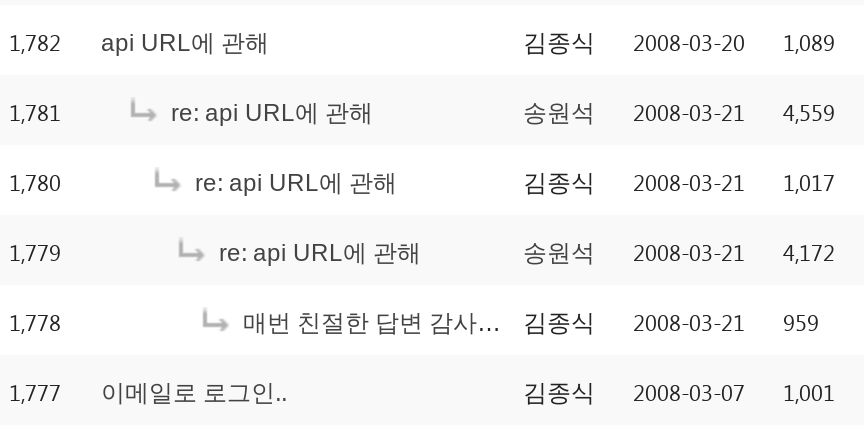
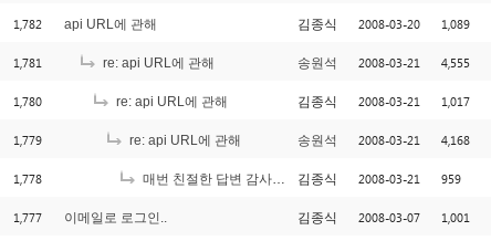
[523,97,835,127] 송원석 2008-03-21 4,559 -> [297,54,470,71] 송원석 2008-03-21 4,555
[523,237,835,267] 송원석 2008-03-21 4,172 -> [297,132,470,148] 송원석 2008-03-21 4,168

